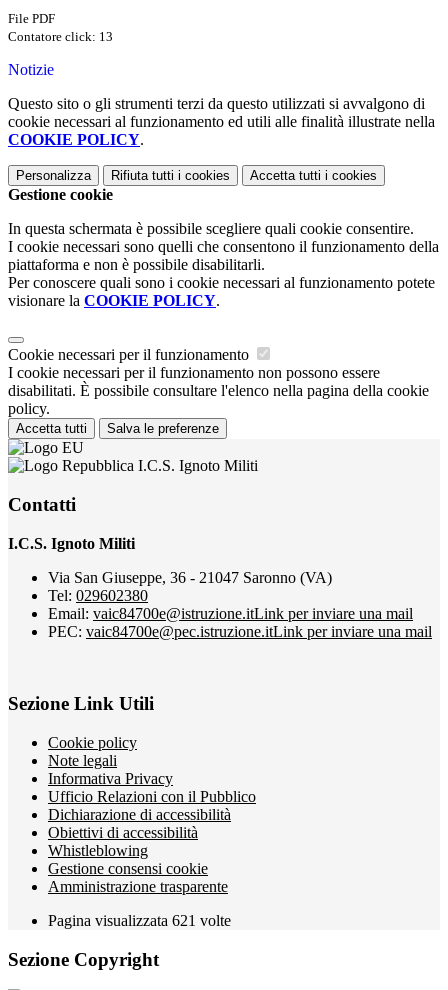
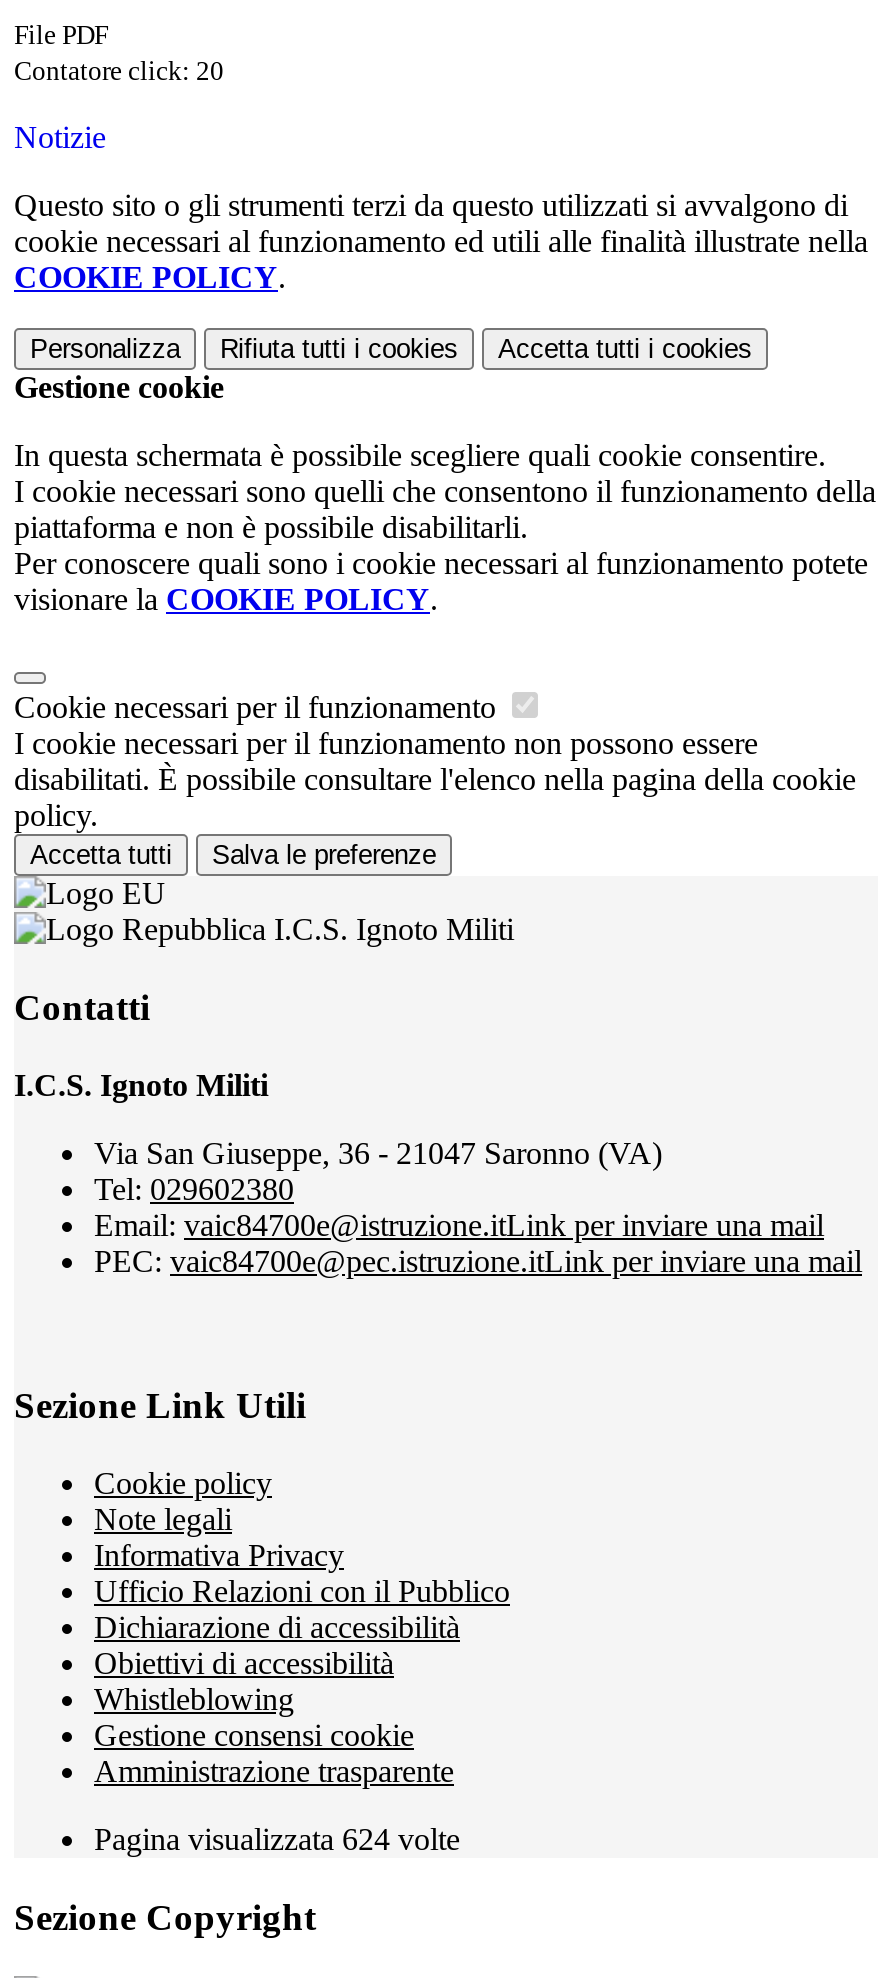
[8,29,113,44] Contatore click: 13 -> [14,56,224,86] Contatore click: 20
[48,912,231,929] Pagina visualizzata 621 volte -> [94,1822,460,1856] Pagina visualizzata 624 volte

